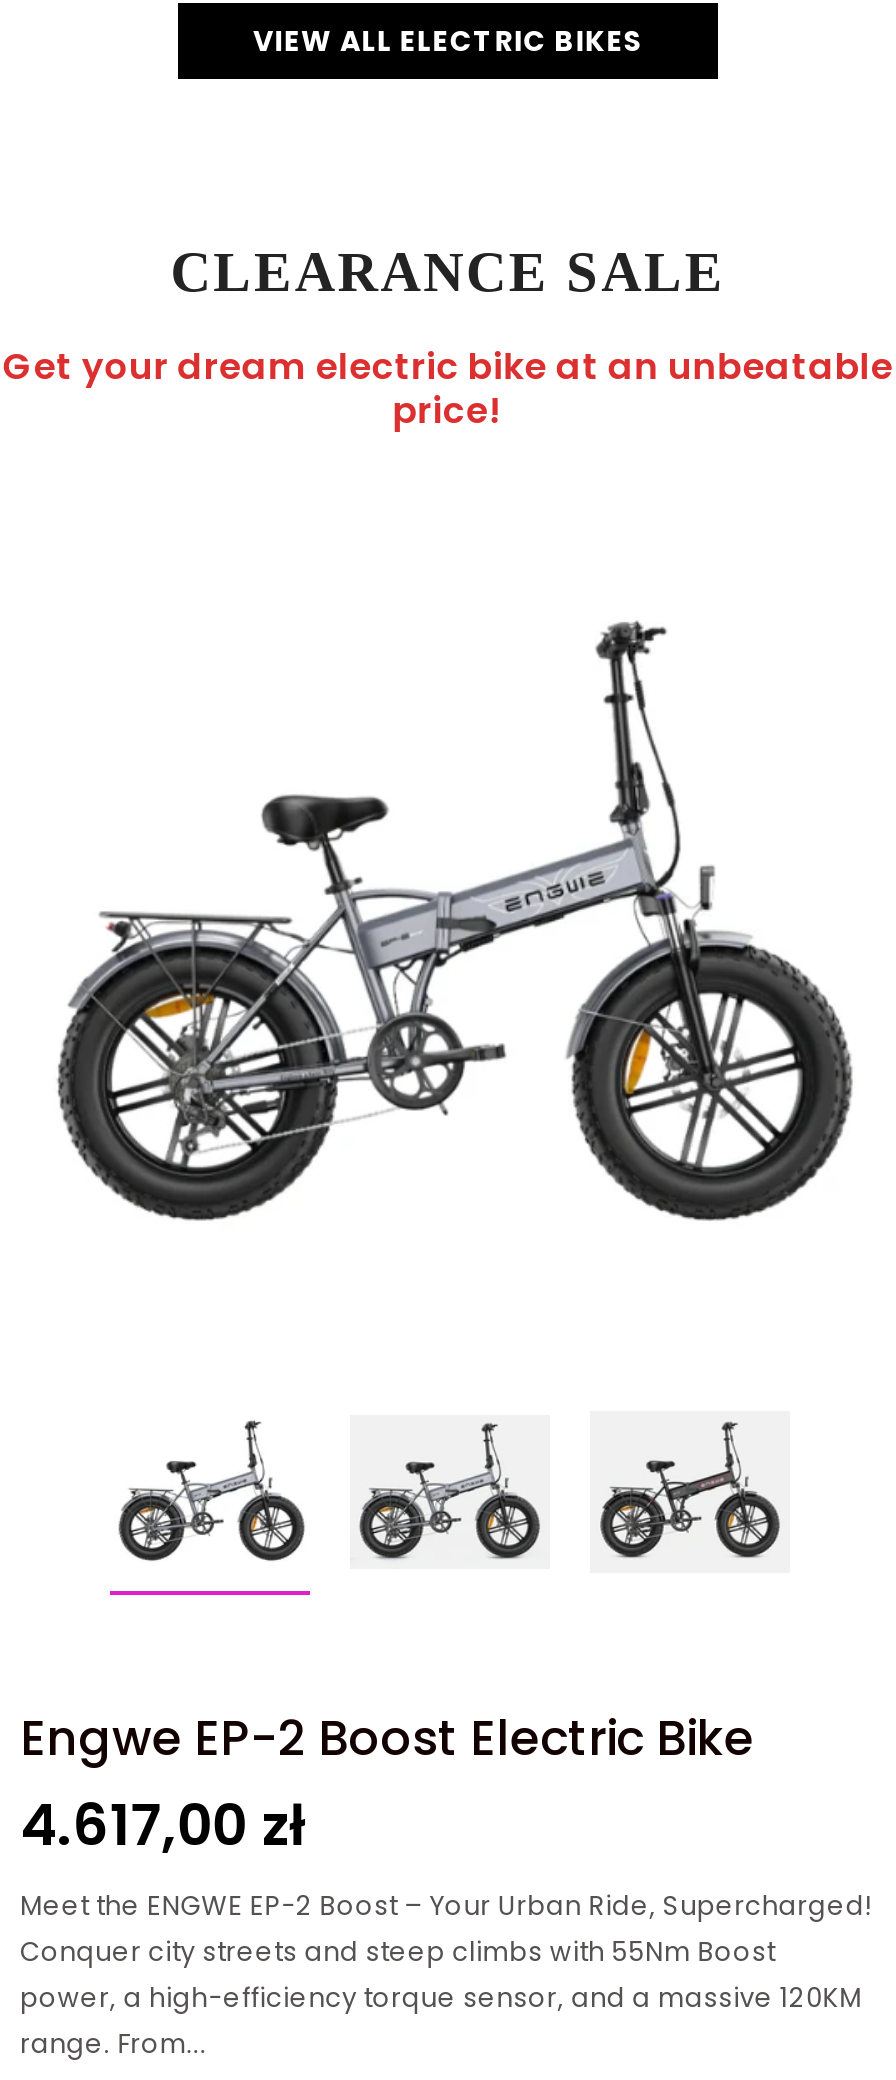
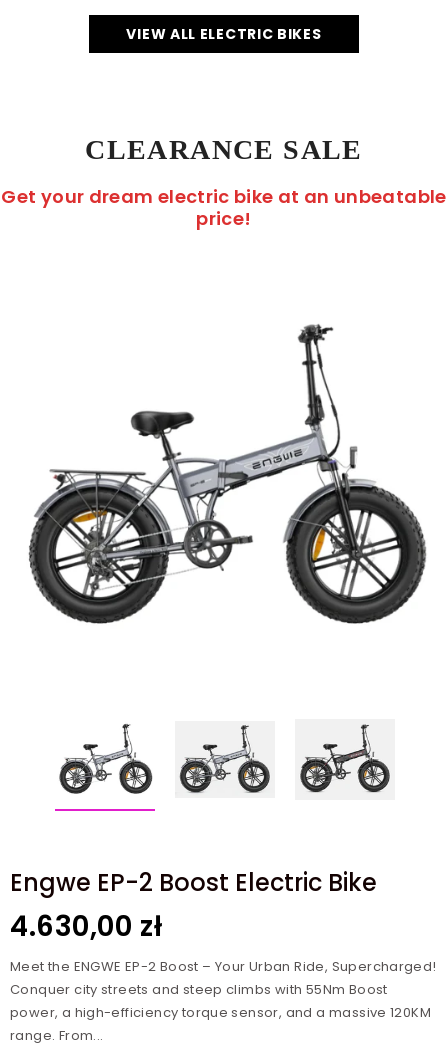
[20,1788,306,1866] 4.617,00 zł -> [10,907,162,946] 4.630,00 zł

